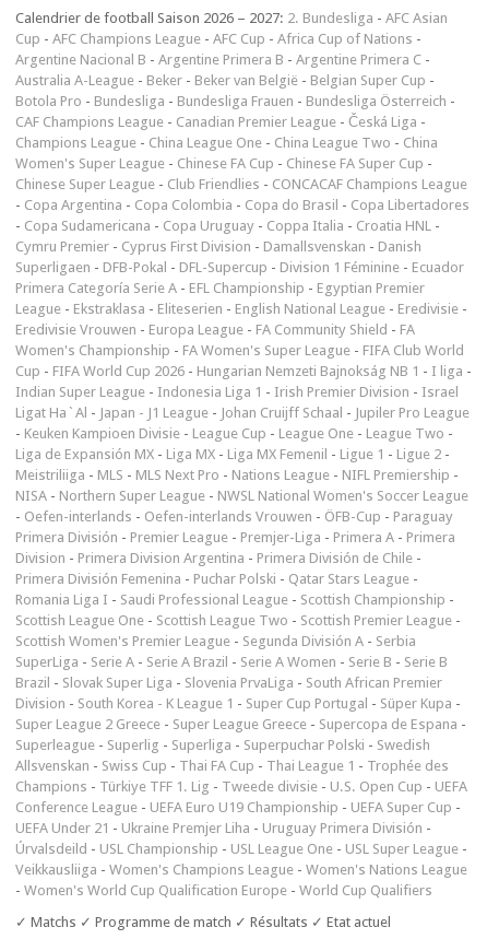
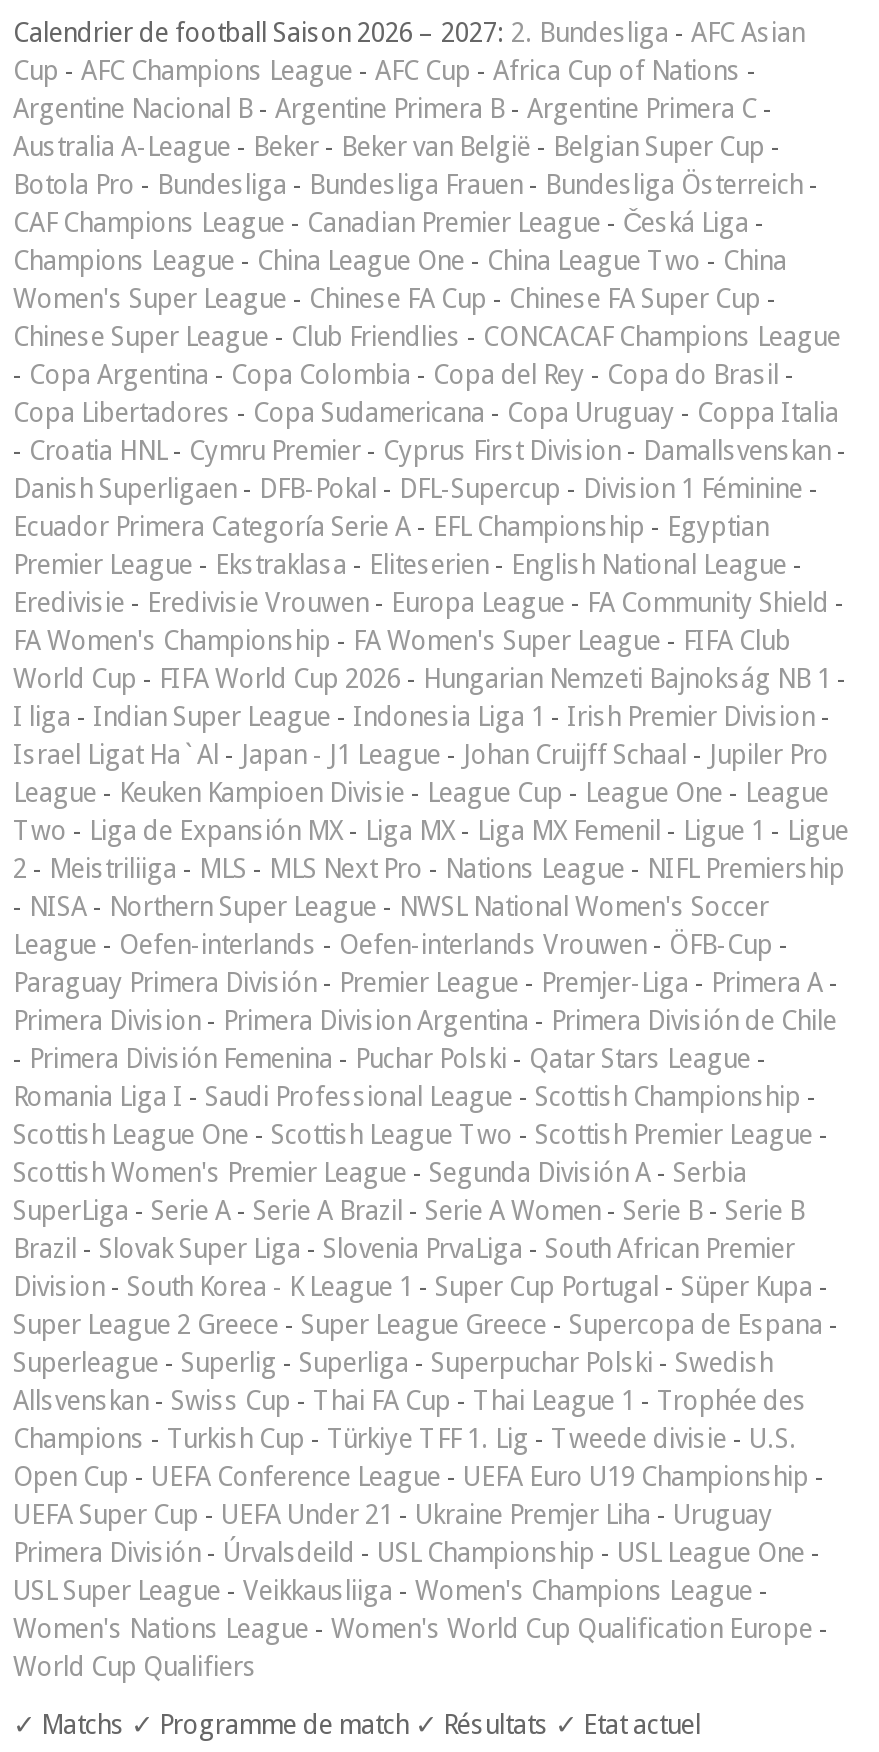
[15,197,472,587] - Copa Argentina - Copa Colombia - Copa do Brasil - Copa Libertadores | - Copa Sudamericana - Copa Uruguay - Coppa Italia - Croatia HNL - | Cymru Premier - Cyprus First Division - Damallsvenskan - Danish | Superligaen - DFB-Pokal - DFL-Supercup - Division 1 Féminine - Ecuador | Primera Categoría Serie A - EFL Championship - Egyptian Premier | League - Ekstraklasa - Eliteserien - English National League - Eredivisie - | Eredivisie Vrouwen - Europa League - FA Community Shield - FA | Women's Championship - FA Women's Super League - FIFA Club World | Cup - FIFA World Cup 2026 - Hungarian Nemzeti Bajnokság NB 1 - I liga - | Indian Super League - Indonesia Liga 1 - Irish Premier Division - Israel | Ligat Ha`Al - Japan - J1 League - Johan Cruijff Schaal - Jupiler Pro League | - Keuken Kampioen Divisie - League Cup - League One - League Two - | Liga de Expansión MX - Liga MX - Liga MX Femenil - Ligue 1 - Ligue 2 - | Meistriliiga - MLS - MLS Next Pro - Nations League - NIFL Premiership - | NISA - Northern Super League - NWSL National Women's Soccer League | - Oefen-interlands - Oefen-interlands Vrouwen - ÖFB-Cup - Paraguay | Primera División - Premier League - Premjer-Liga - Primera A - Primera | Division - Primera Division Argentina - Primera División de Chile - | Primera División Femenina - Puchar Polski - Qatar Stars League - -> [13,360,849,1074] - Copa Argentina - Copa Colombia - Copa del Rey - Copa do Brasil - | Copa Libertadores - Copa Sudamericana - Copa Uruguay - Coppa Italia | - Croatia HNL - Cymru Premier - Cyprus First Division - Damallsvenskan - | Danish Superligaen - DFB-Pokal - DFL-Supercup - Division 1 Féminine - | Ecuador Primera Categoría Serie A - EFL Championship - Egyptian | Premier League - Ekstraklasa - Eliteserien - English National League - | Eredivisie - Eredivisie Vrouwen - Europa League - FA Community Shield - | FA Women's Championship - FA Women's Super League - FIFA Club | World Cup - FIFA World Cup 2026 - Hungarian Nemzeti Bajnokság NB 1 - | I liga - Indian Super League - Indonesia Liga 1 - Irish Premier Division - | Israel Ligat Ha`Al - Japan - J1 League - Johan Cruijff Schaal - Jupiler Pro | League - Keuken Kampioen Divisie - League Cup - League One - League | Two - Liga de Expansión MX - Liga MX - Liga MX Femenil - Ligue 1 - Ligue | 2 - Meistriliiga - MLS - MLS Next Pro - Nations League - NIFL Premiership | - NISA - Northern Super League - NWSL National Women's Soccer | League - Oefen-interlands - Oefen-interlands Vrouwen - ÖFB-Cup - | Paraguay Primera División - Premier League - Premjer-Liga - Primera A - | Primera Division - Primera Division Argentina - Primera División de Chile | - Primera División Femenina - Puchar Polski - Qatar Stars League -
[15,779,467,899] Champions - Türkiye TFF 1. Lig - Tweede divisie - U.S. Open Cup - UEFA | Conference League - UEFA Euro U19 Championship - UEFA Super Cup - | UEFA Under 21 - Ukraine Premjer Liha - Uruguay Primera División - | Úrvalsdeild - USL Championship - USL League One - USL Super League - | Veikkausliiga - Women's Champions League - Women's Nations League | - Women's World Cup Qualification Europe - World Cup Qualifiers -> [13,1424,829,1682] Champions - Turkish Cup - Türkiye TFF 1. Lig - Tweede divisie - U.S. | Open Cup - UEFA Conference League - UEFA Euro U19 Championship - | UEFA Super Cup - UEFA Under 21 - Ukraine Premjer Liha - Uruguay | Primera División - Úrvalsdeild - USL Championship - USL League One - | USL Super League - Veikkausliiga - Women's Champions League - | Women's Nations League - Women's World Cup Qualification Europe - | World Cup Qualifiers

